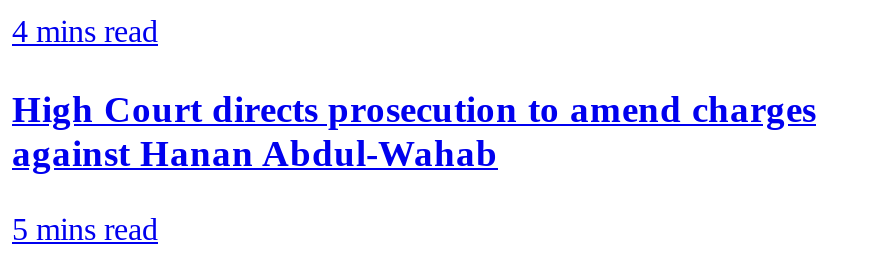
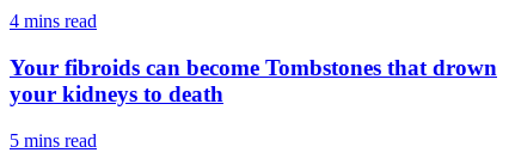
[12,87,816,173] High Court directs prosecution to amend charges | against Hanan Abdul-Wahab -> [10,55,497,107] Your fibroids can become Tombstones that drown | your kidneys to death

